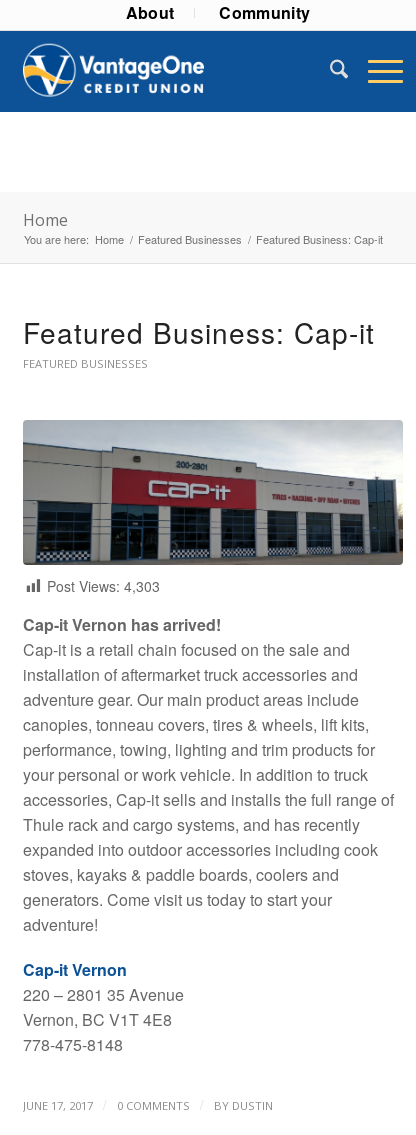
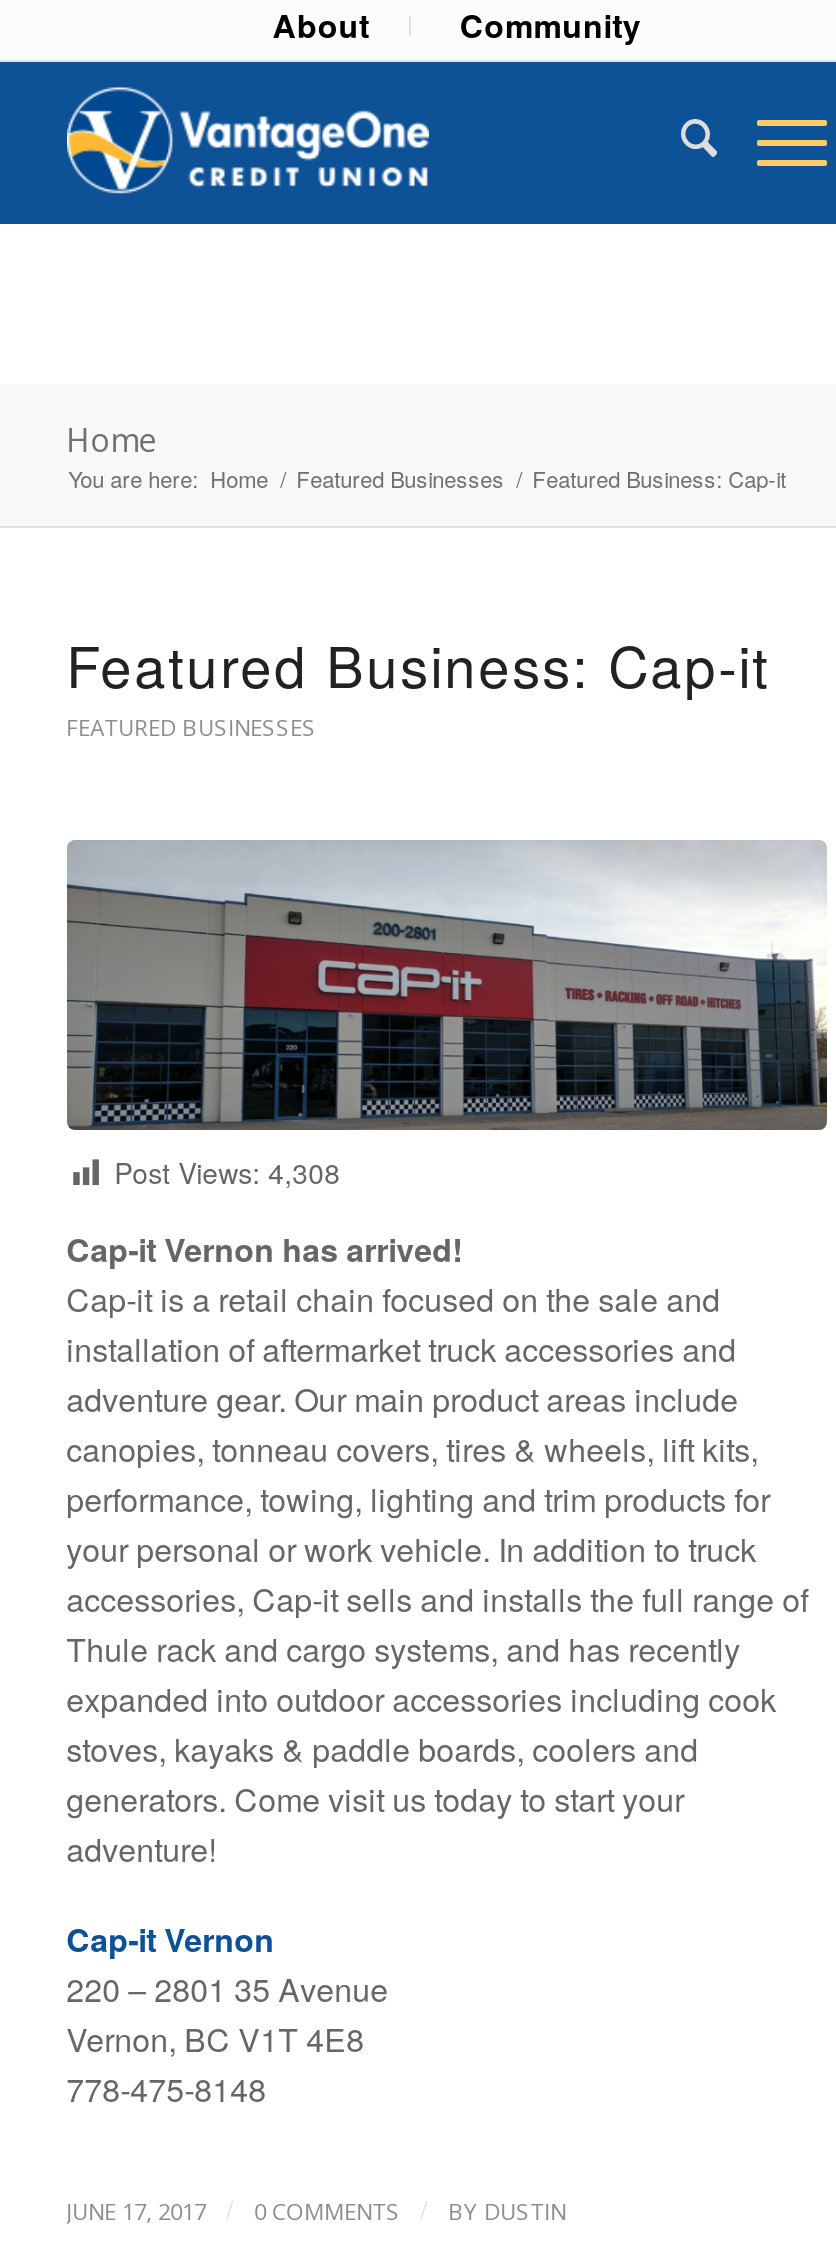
[47,576,160,596] Post Views: 4,303 -> [114,1151,340,1191] Post Views: 4,308

